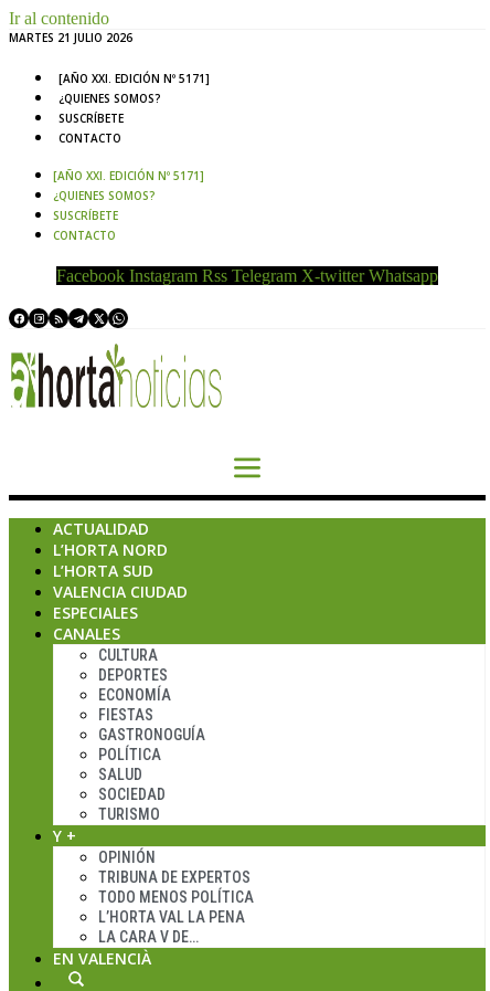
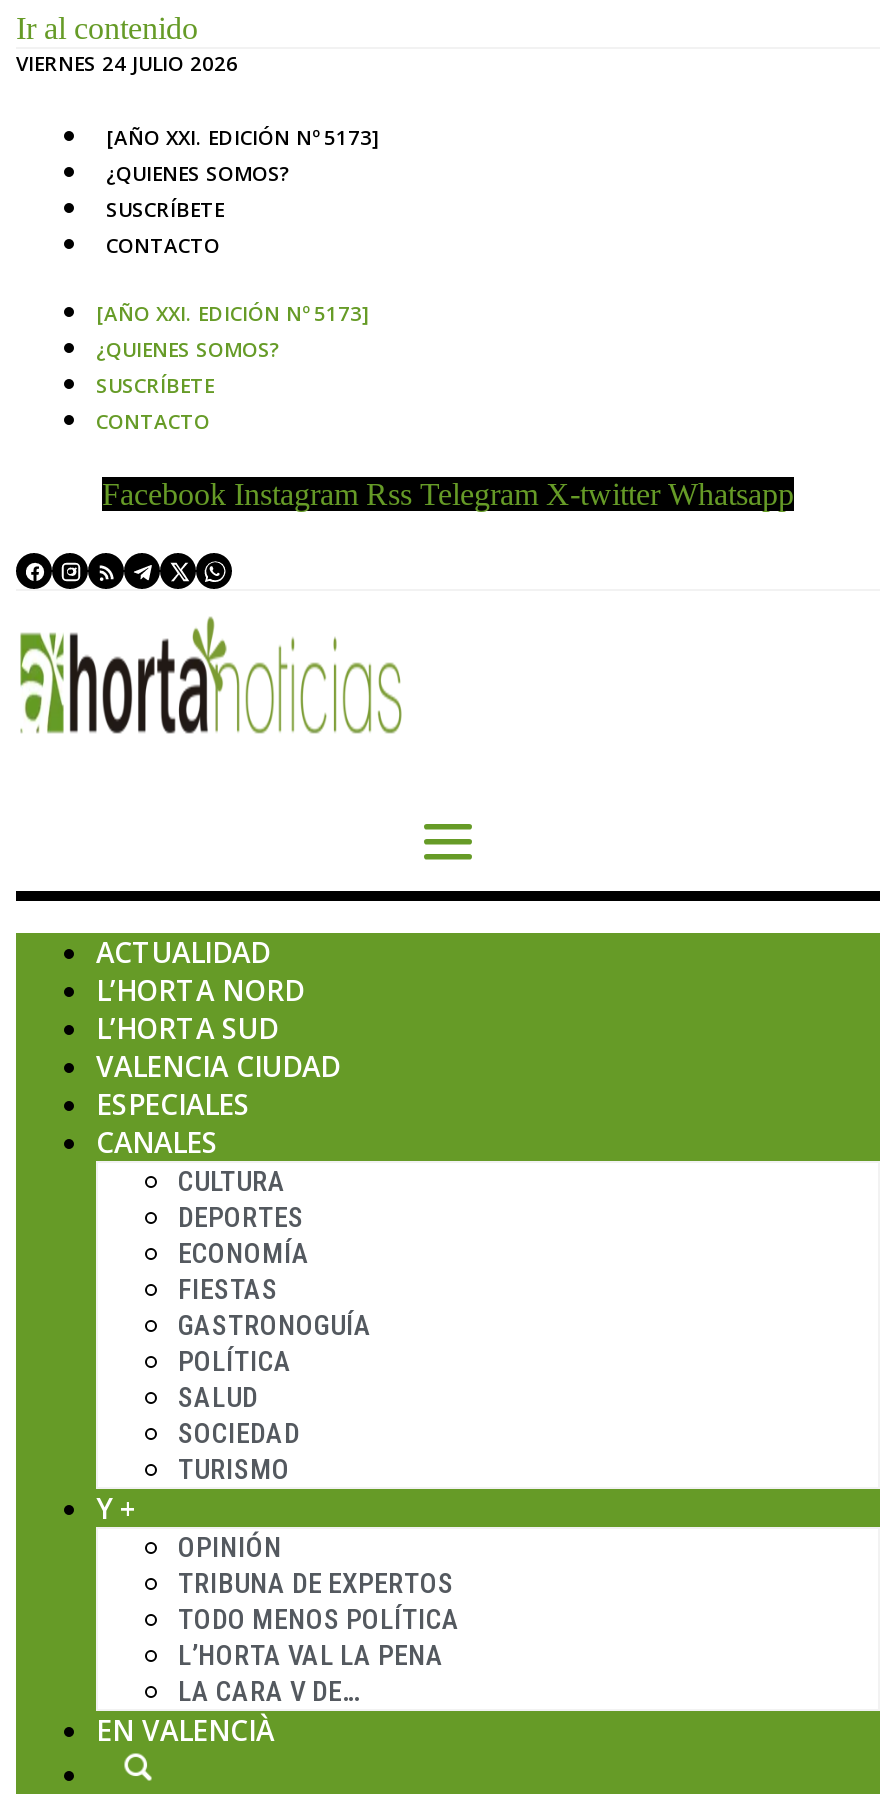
[9,30,132,45] MARTES 21 JULIO 2026 -> [16,49,238,77] VIERNES 24 JULIO 2026
[58,71,210,86] [AÑO XXI. EDICIÓN Nº 5171] -> [106,123,380,151] [AÑO XXI. EDICIÓN Nº 5173]
[53,168,204,183] [AÑO XXI. EDICIÓN Nº 5171] -> [96,299,370,327] [AÑO XXI. EDICIÓN Nº 5173]

